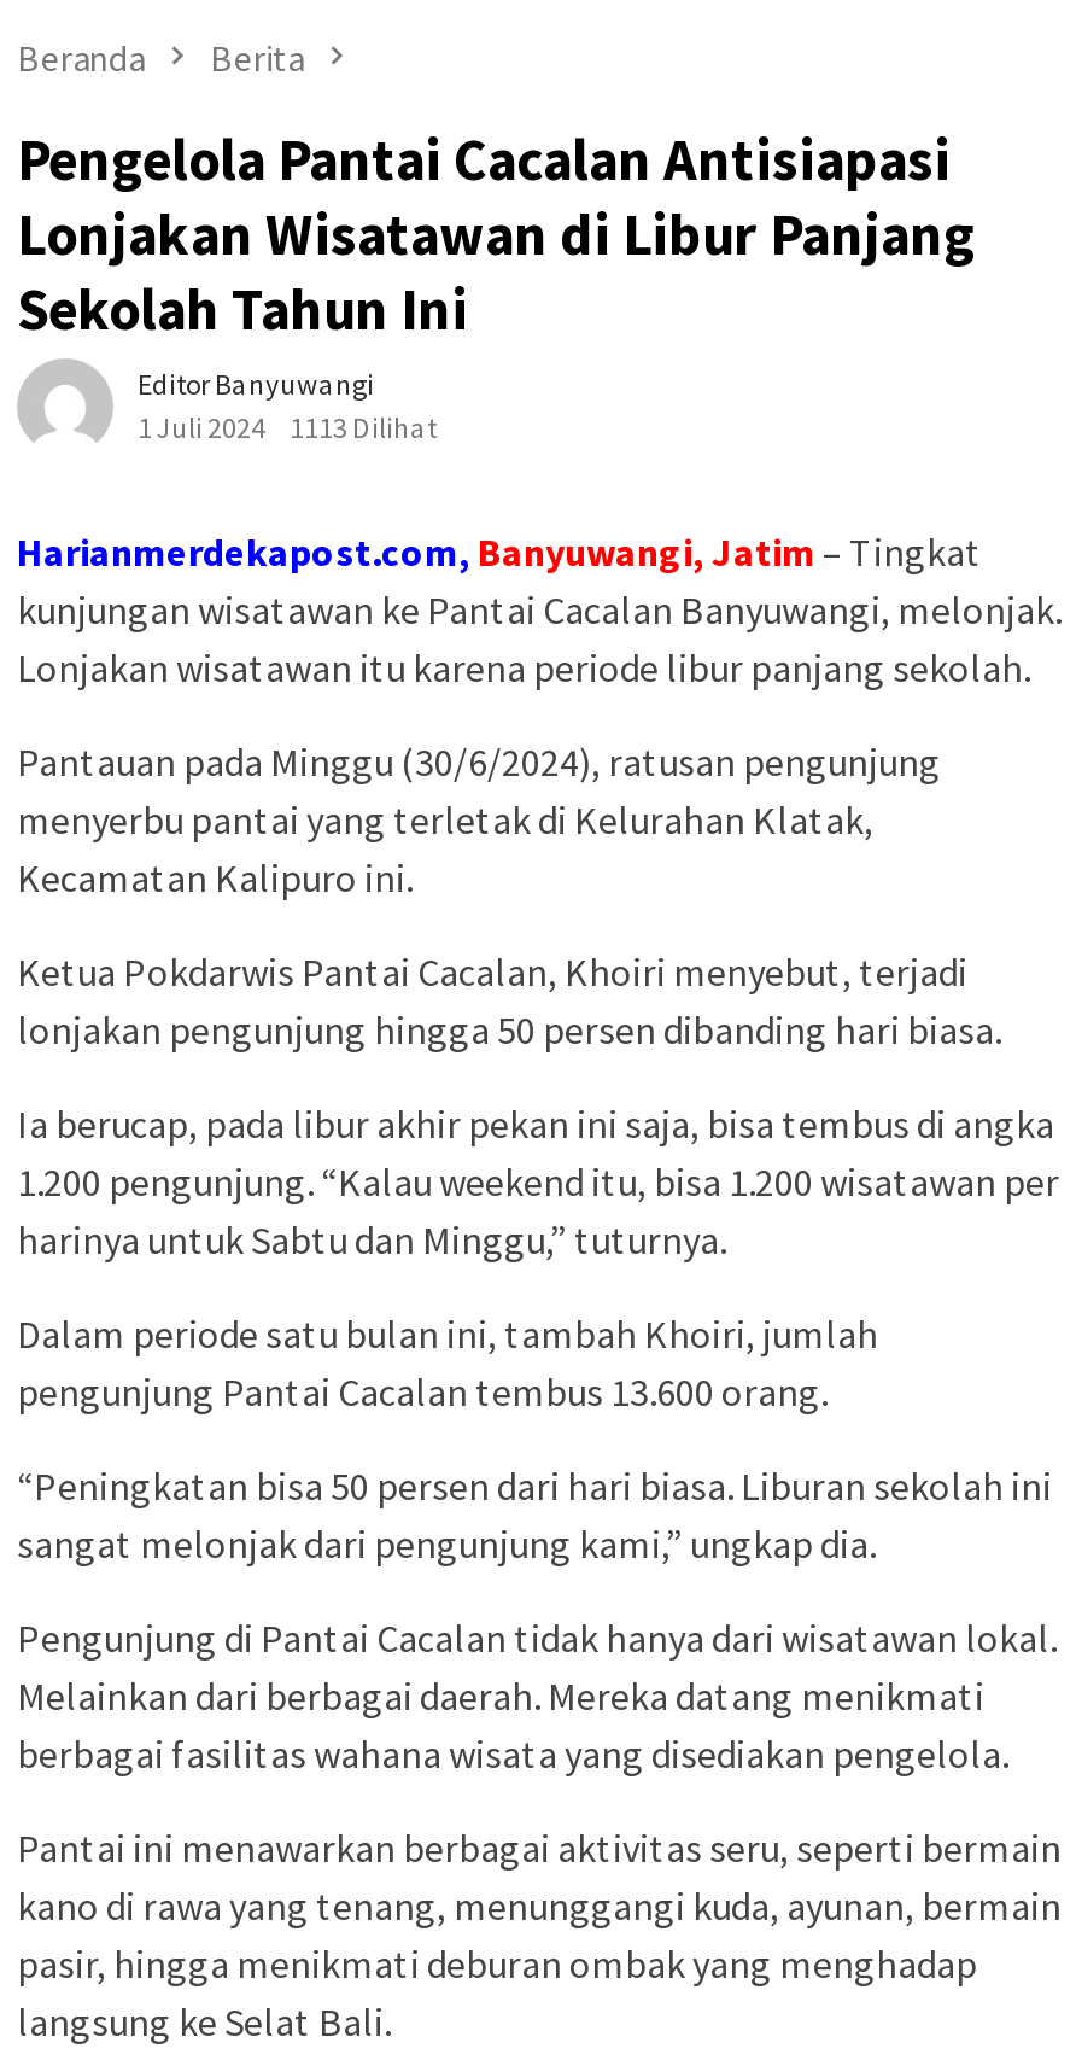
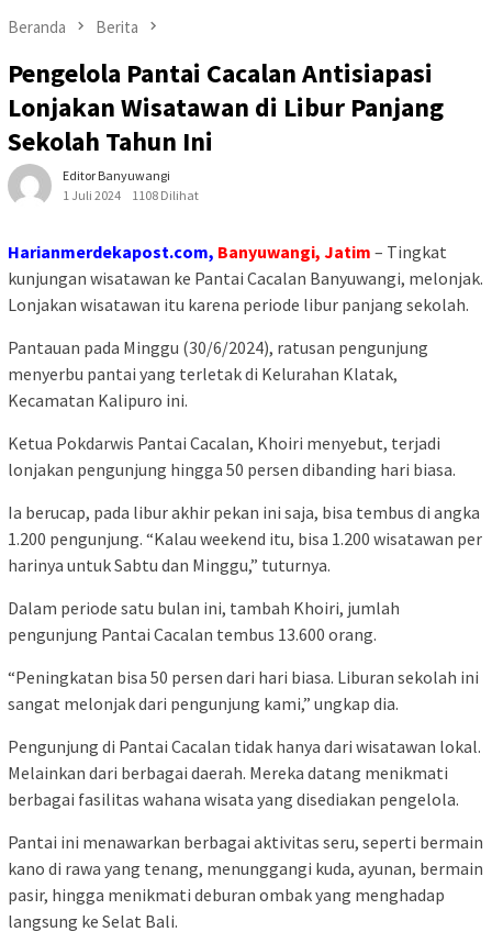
[138,410,437,446] 1 Juli 2024 1113 Dilihat -> [63,187,199,204] 1 Juli 2024 1108 Dilihat

